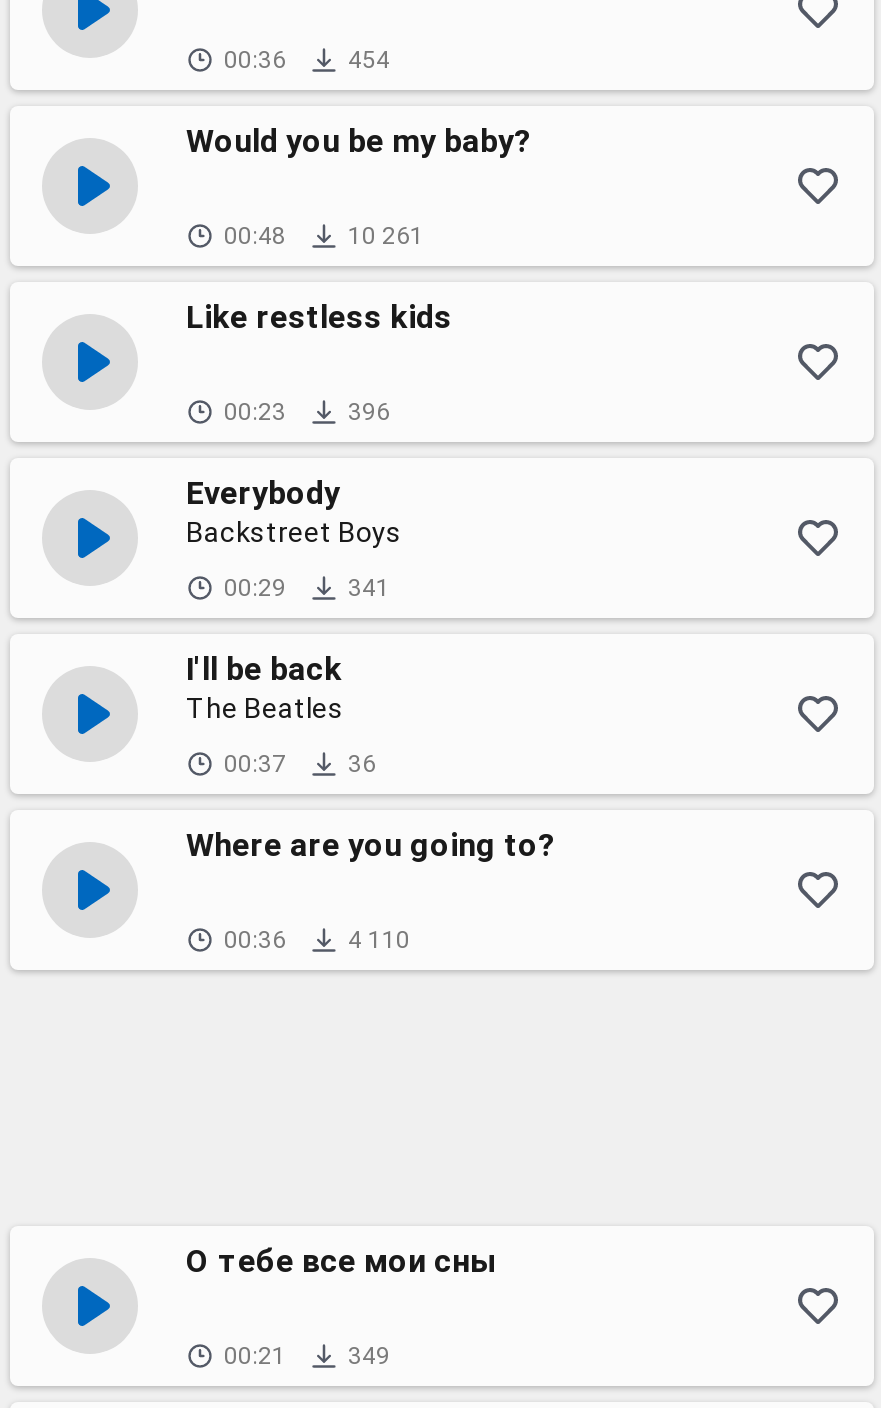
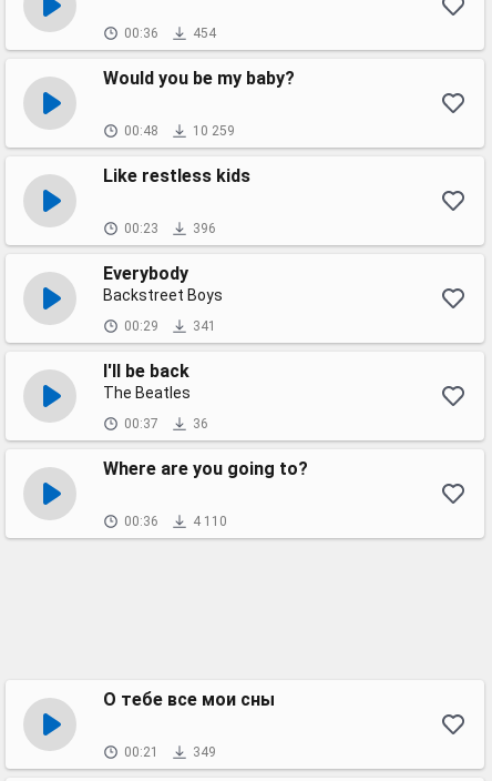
[348,222,424,250] 10 261 -> [193,123,235,139] 10 259

